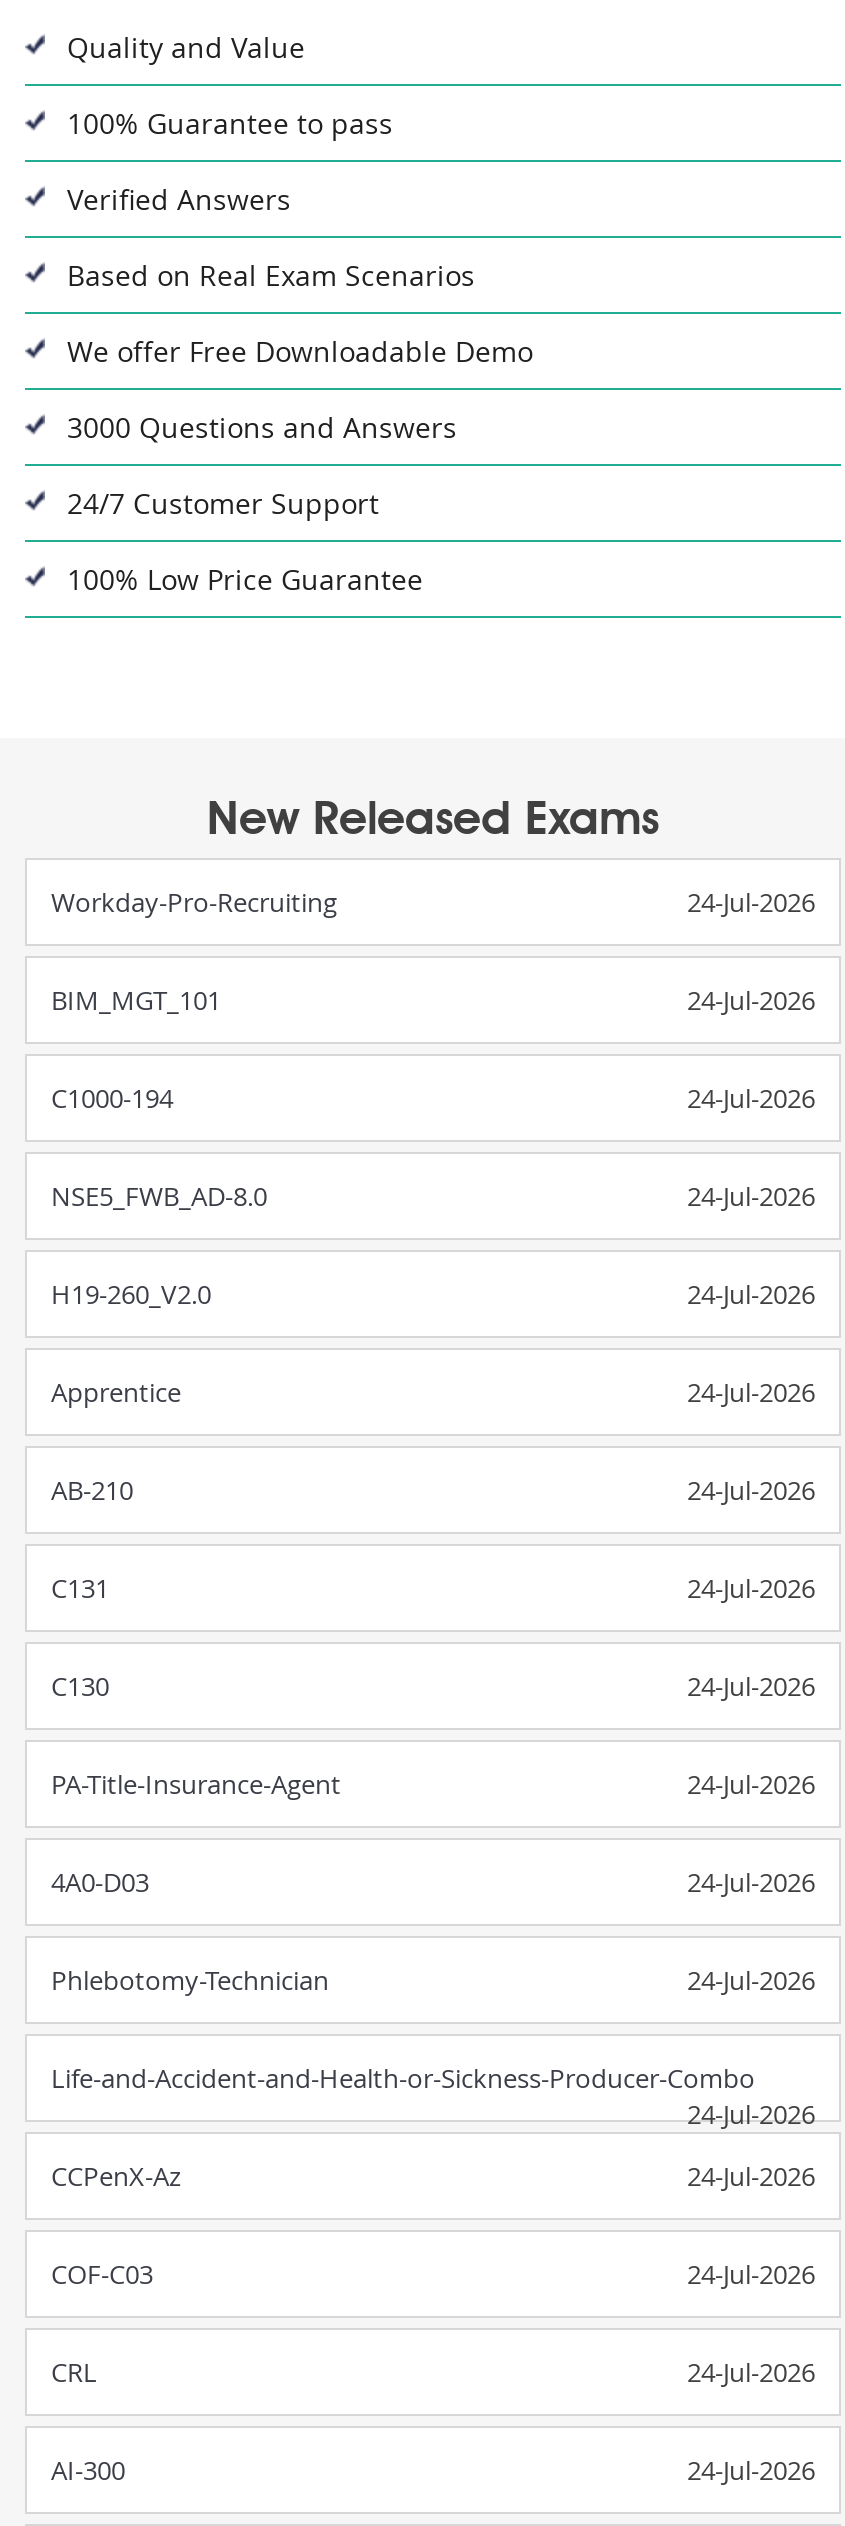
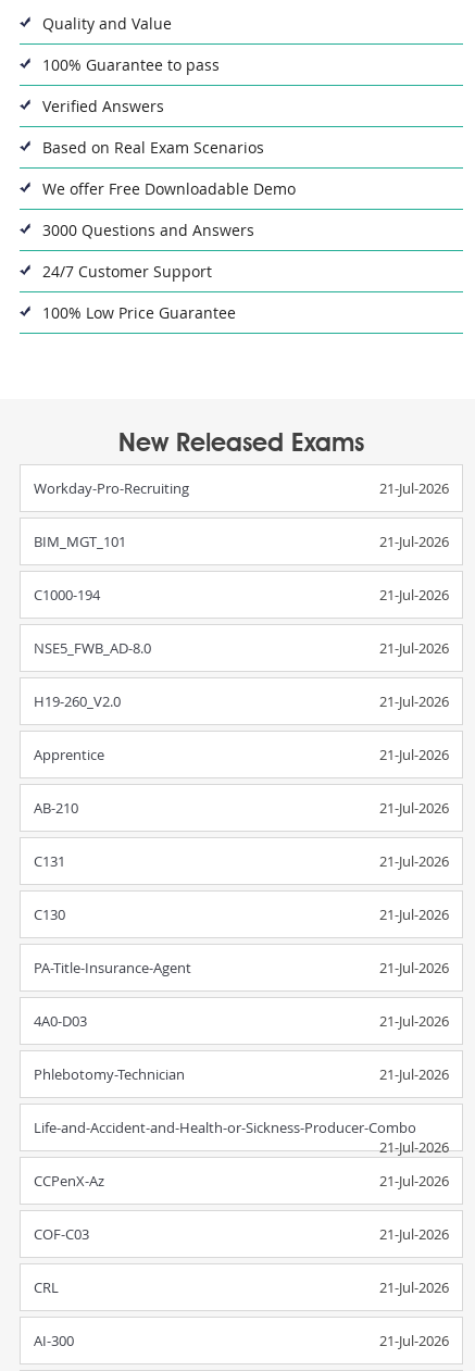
[687,884,815,920] 24-Jul-2026 -> [379,478,449,498] 21-Jul-2026
[687,982,815,1018] 24-Jul-2026 -> [379,532,449,551] 21-Jul-2026
[687,1080,815,1116] 24-Jul-2026 -> [379,585,449,605] 21-Jul-2026
[687,1178,815,1214] 24-Jul-2026 -> [379,638,449,658] 21-Jul-2026
[687,1276,815,1312] 24-Jul-2026 -> [379,691,449,711] 21-Jul-2026
[687,1374,815,1410] 24-Jul-2026 -> [379,745,449,764] 21-Jul-2026
[687,1472,815,1508] 24-Jul-2026 -> [379,798,449,818] 21-Jul-2026
[687,1570,815,1606] 24-Jul-2026 -> [379,851,449,871] 21-Jul-2026
[687,1668,815,1704] 24-Jul-2026 -> [379,905,449,924] 21-Jul-2026
[687,1766,815,1802] 24-Jul-2026 -> [379,958,449,977] 21-Jul-2026
[687,1864,815,1900] 24-Jul-2026 -> [379,1011,449,1031] 21-Jul-2026
[687,1962,815,1998] 24-Jul-2026 -> [379,1064,449,1084] 21-Jul-2026
[687,2096,815,2132] 24-Jul-2026 -> [379,1137,449,1157] 21-Jul-2026
[687,2158,815,2194] 24-Jul-2026 -> [379,1171,449,1191] 21-Jul-2026
[687,2256,815,2292] 24-Jul-2026 -> [379,1224,449,1244] 21-Jul-2026
[687,2354,815,2390] 24-Jul-2026 -> [379,1277,449,1297] 21-Jul-2026
[687,2452,815,2488] 24-Jul-2026 -> [379,1331,449,1350] 21-Jul-2026

